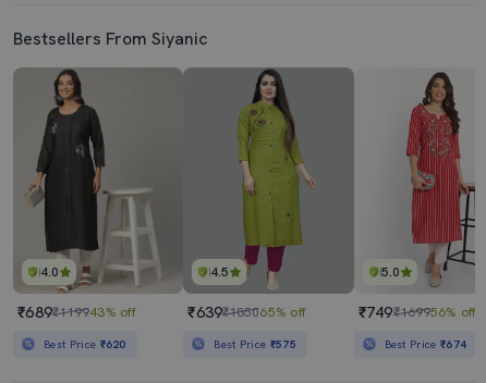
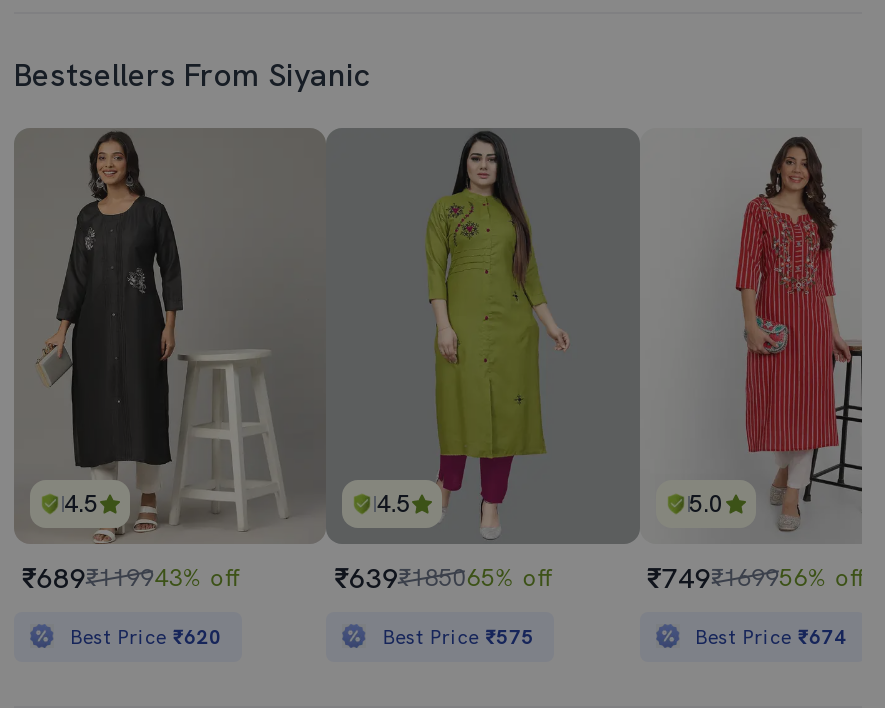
[40,263,59,280] 4.0 -> [64,487,98,519] 4.5

